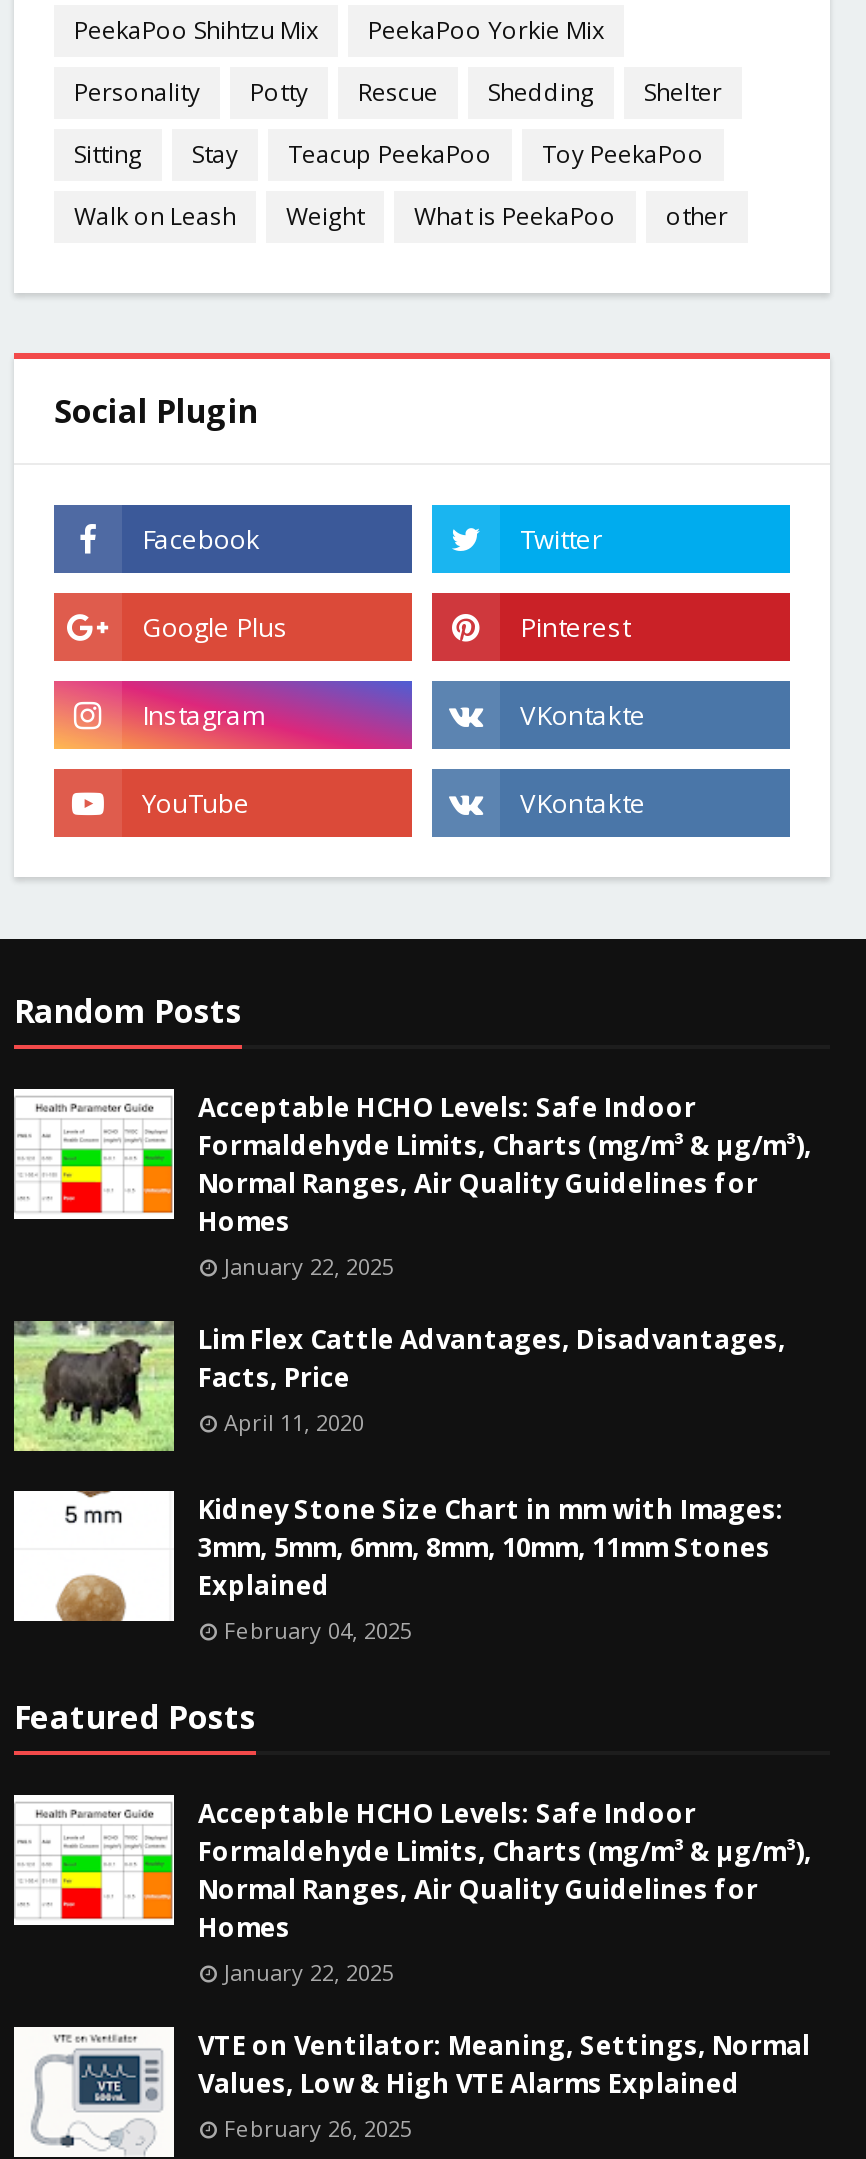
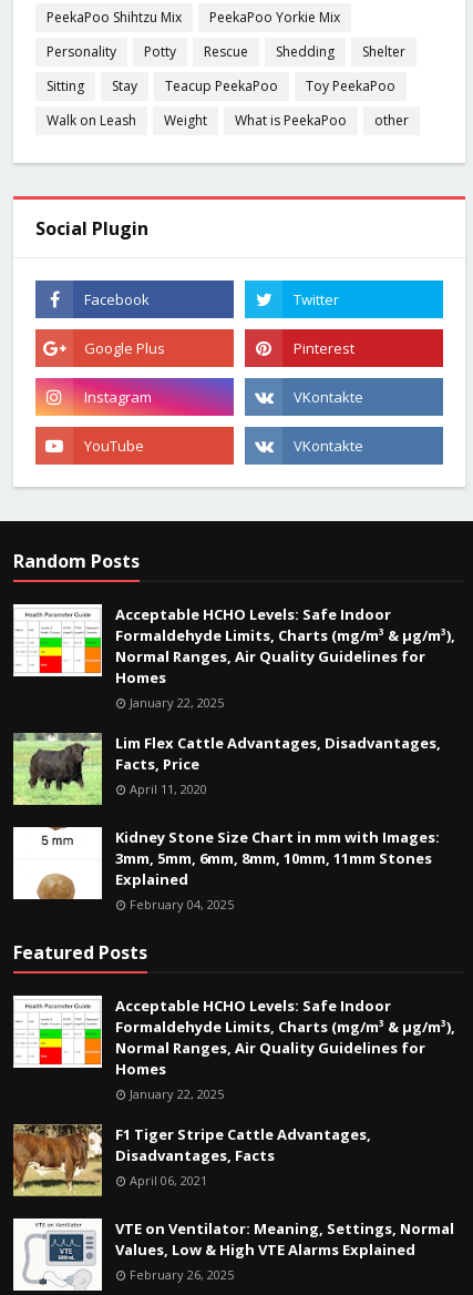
none -> [12,1123,371,1197] [image] | F1 Tiger Stripe Cattle Advantages, | Disadvantages, Facts | April 06, 2021

